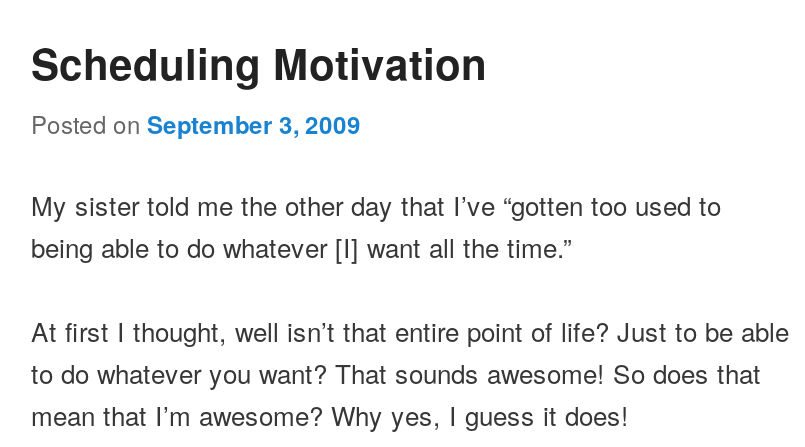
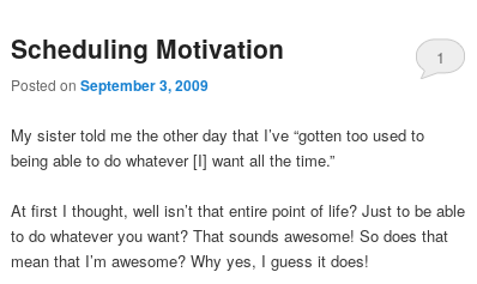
none -> [436,45,445,68] 1

